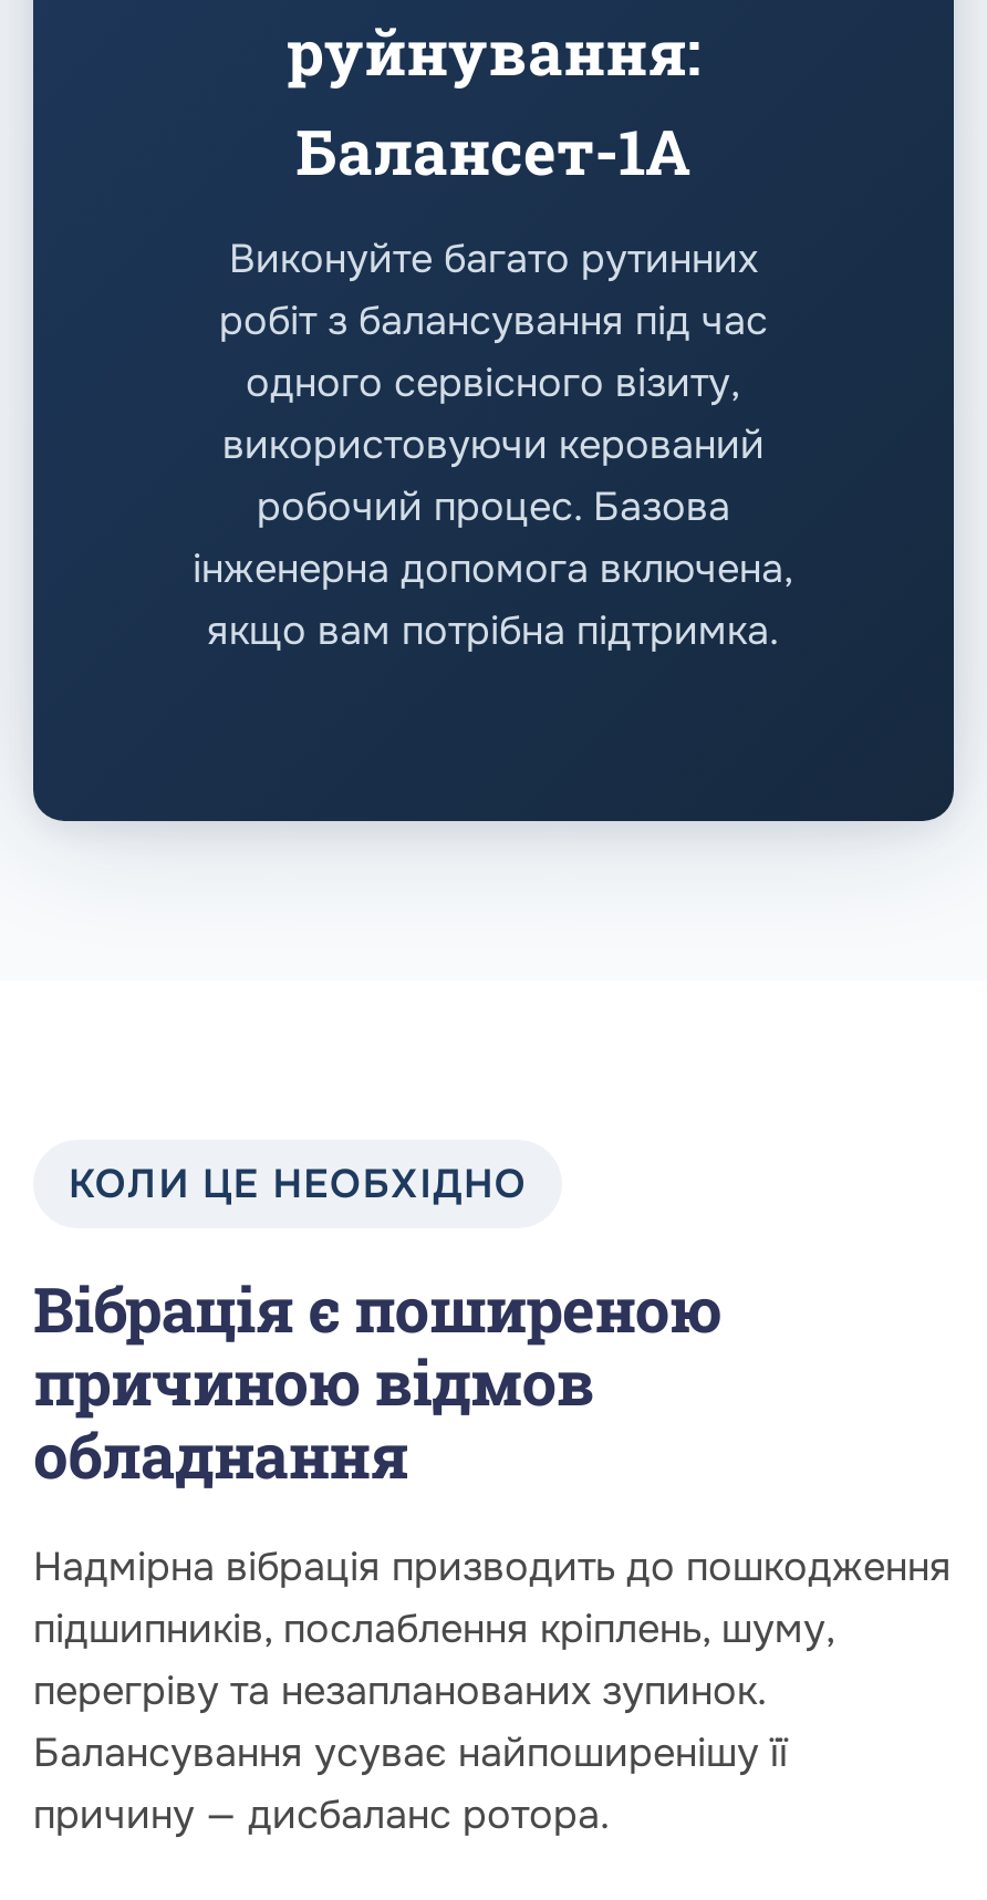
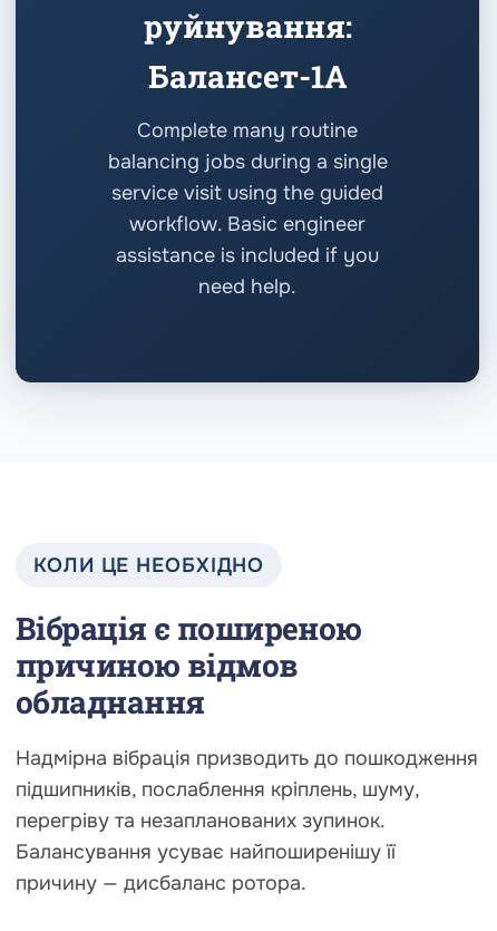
[193,235,794,656] Виконуйте багато рутинних | робіт з балансування під час | одного сервісного візиту, | використовуючи керований | робочий процес. Базова | інженерна допомога включена, | якщо вам потрібна підтримка. -> [108,119,387,299] Complete many routine | balancing jobs during a single | service visit using the guided | workflow. Basic engineer | assistance is included if you | need help.

